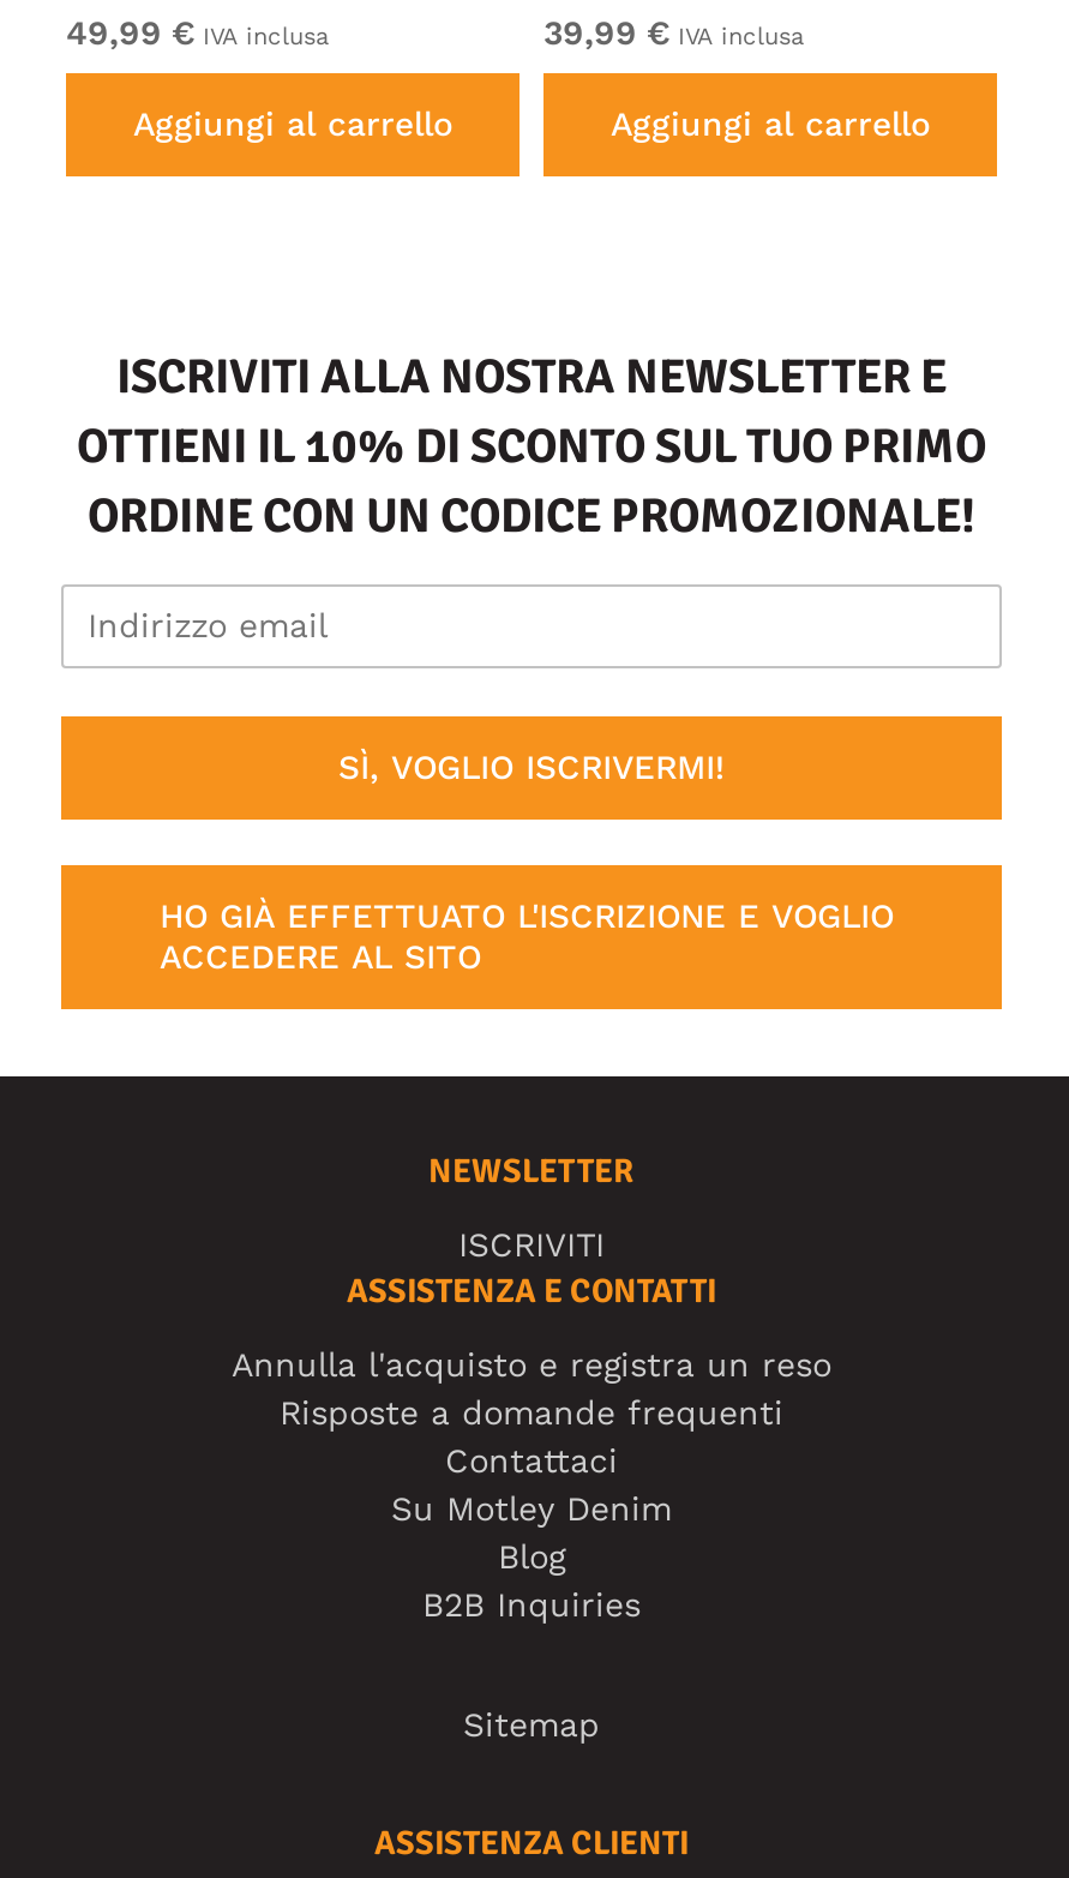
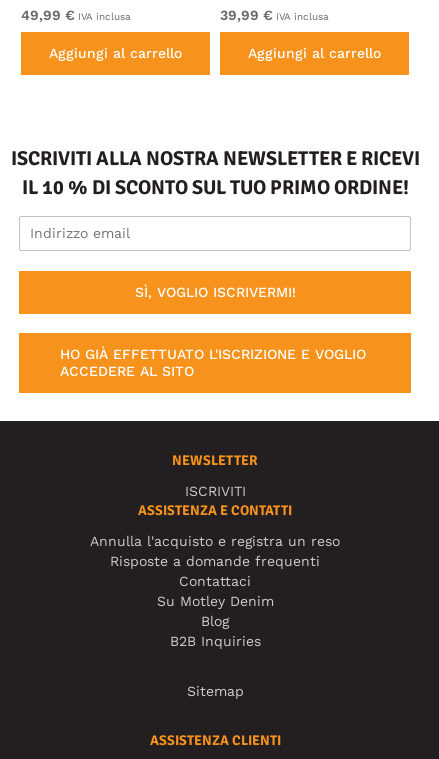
[77,346,986,546] ISCRIVITI ALLA NOSTRA NEWSLETTER E | OTTIENI IL 10% DI SCONTO SUL TUO PRIMO | ORDINE CON UN CODICE PROMOZIONALE! -> [10,146,419,200] ISCRIVITI ALLA NOSTRA NEWSLETTER E RICEVI | IL 10 % DI SCONTO SUL TUO PRIMO ORDINE!

